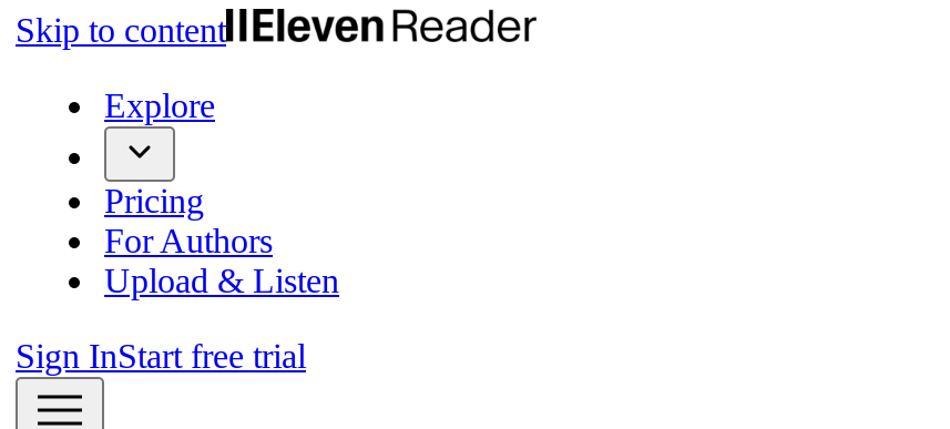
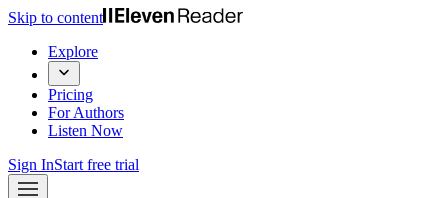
[104,262,339,299] Upload & Listen -> [48,122,123,139] Listen Now

